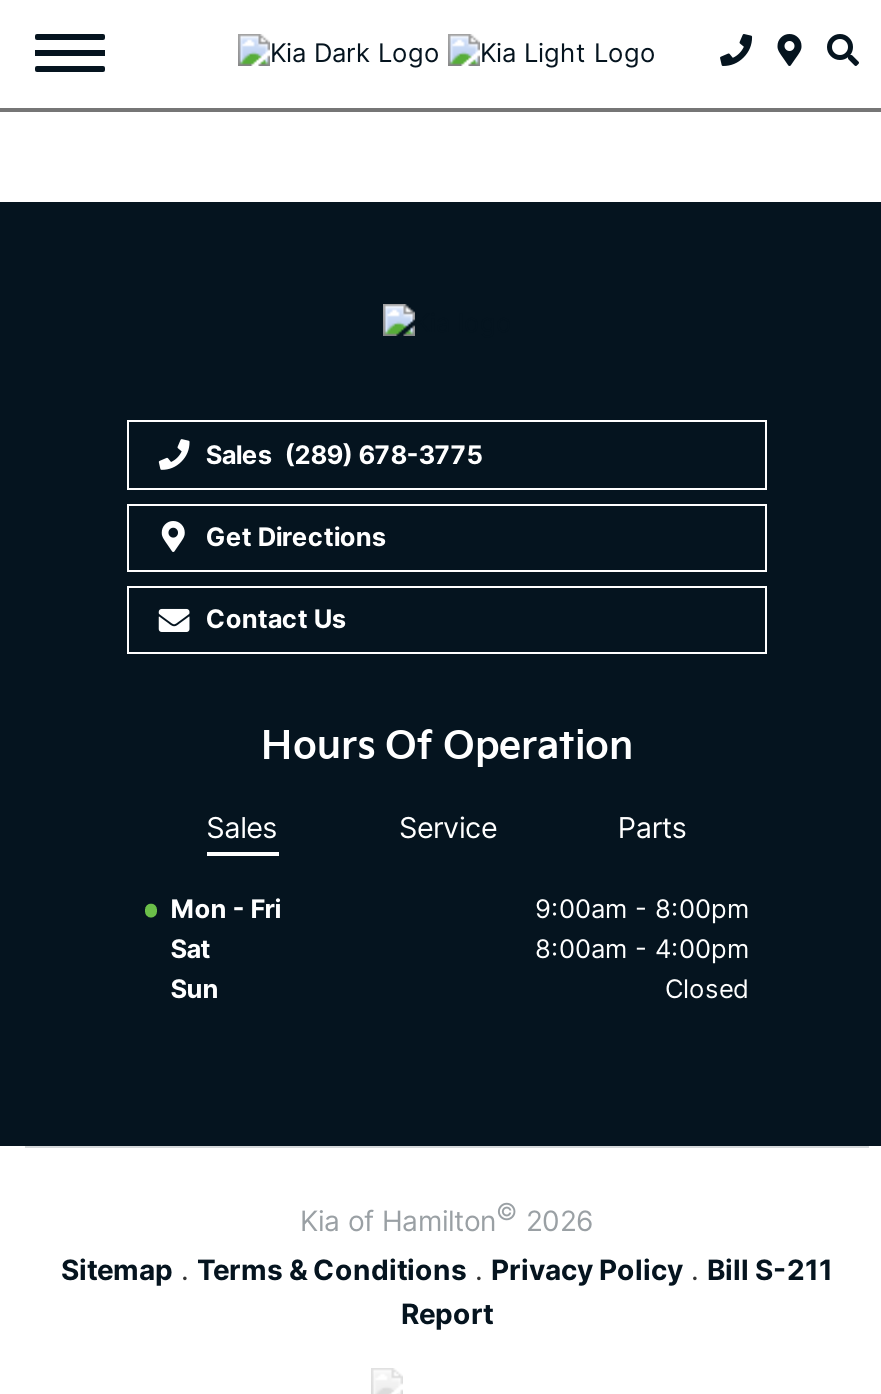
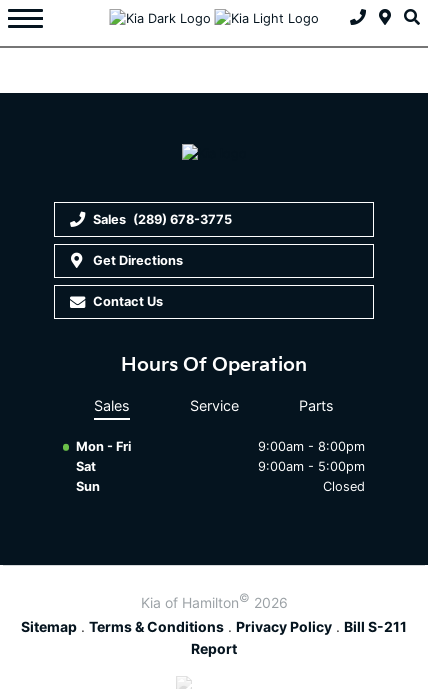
[535,934,749,964] 8:00am - 4:00pm -> [258,459,365,474] 9:00am - 5:00pm

